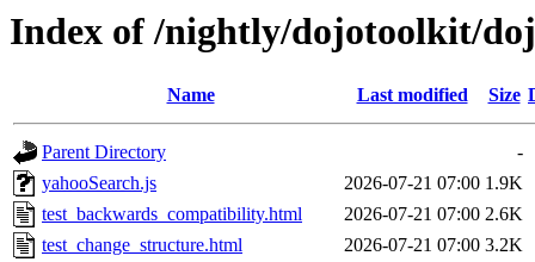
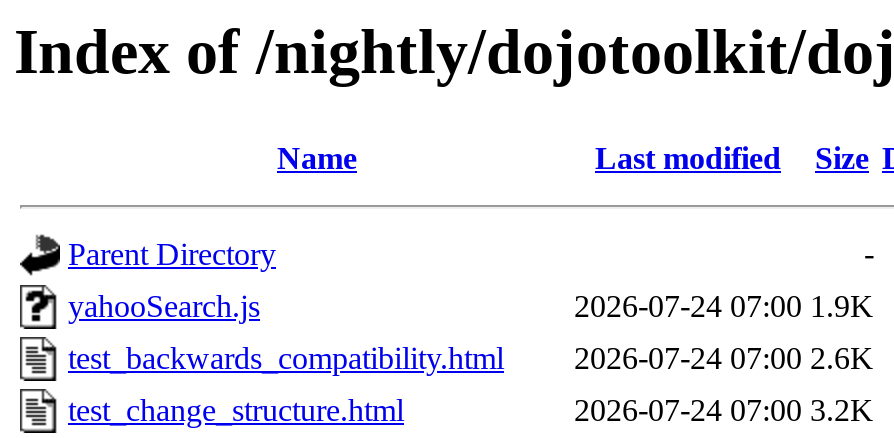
[344,173,523,193] 2026-07-21 07:00 1.9K -> [574,290,874,324] 2026-07-24 07:00 1.9K
[344,204,523,224] 2026-07-21 07:00 2.6K -> [574,342,874,376] 2026-07-24 07:00 2.6K
[344,235,523,255] 2026-07-21 07:00 3.2K -> [574,394,874,428] 2026-07-24 07:00 3.2K

